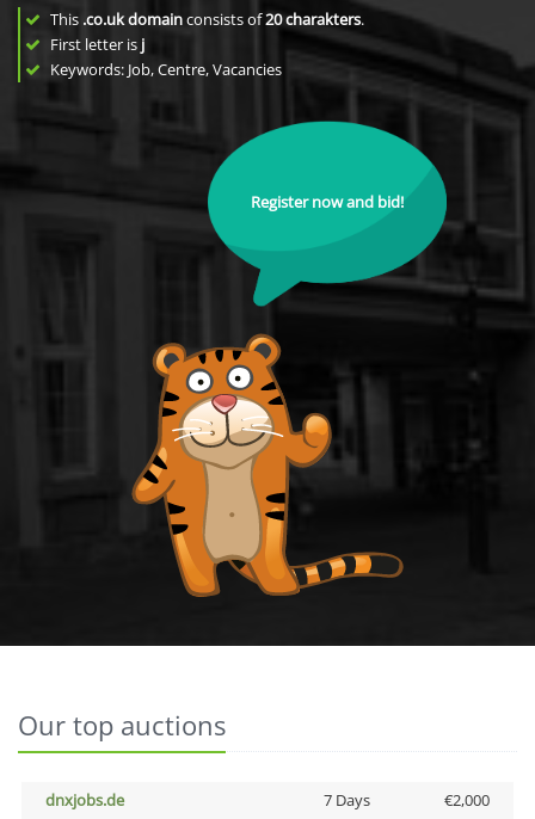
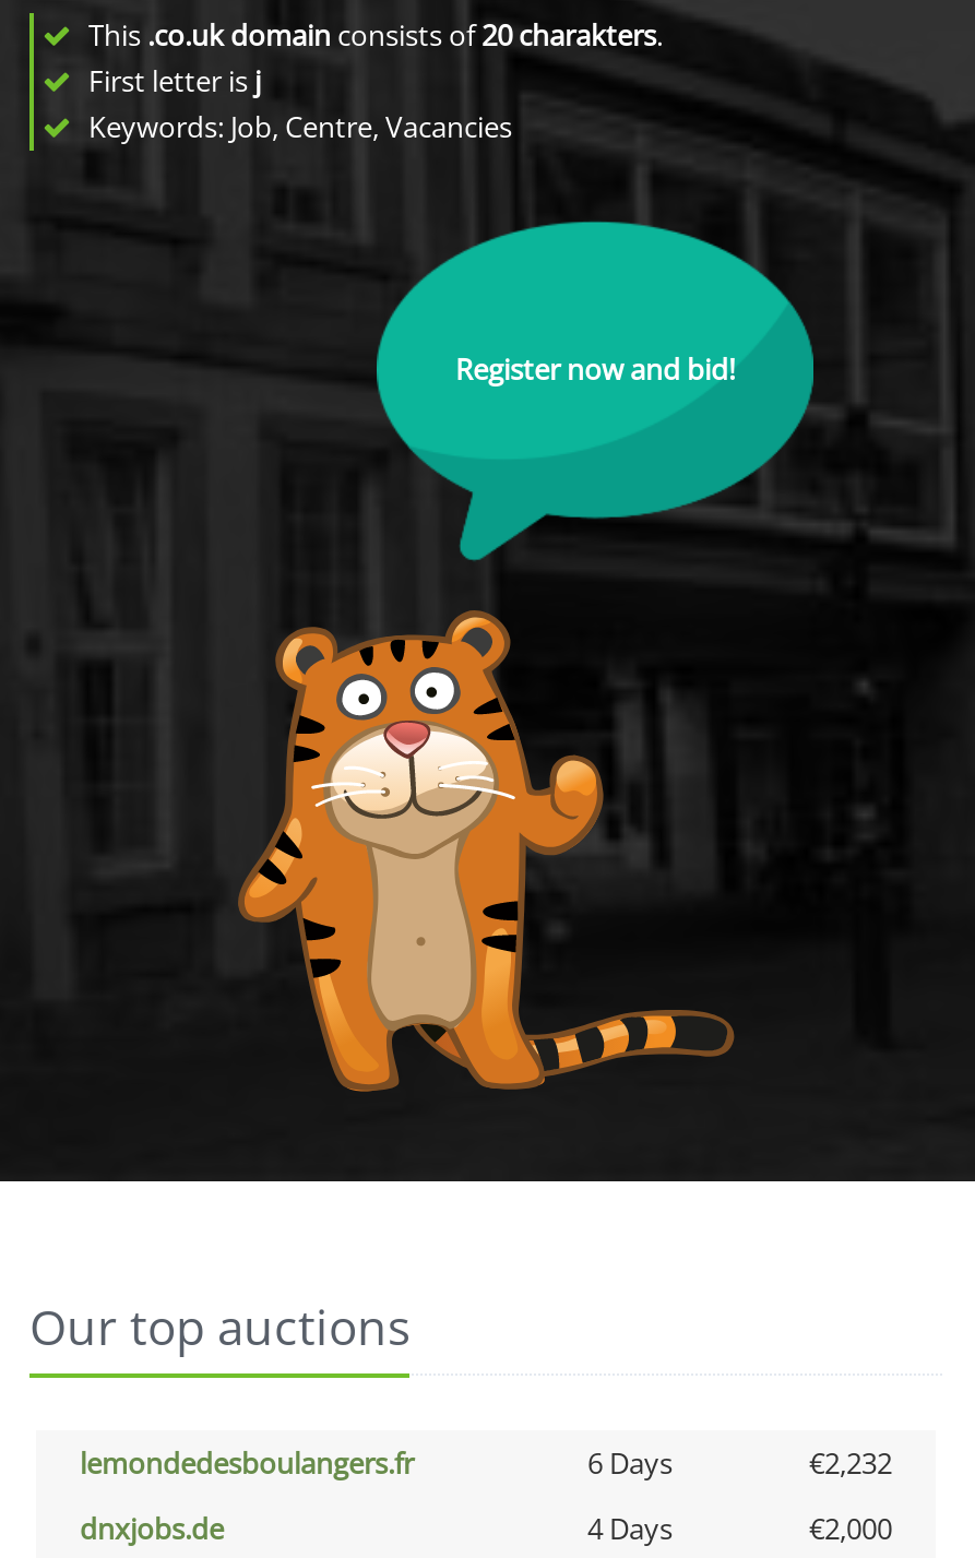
none -> [80,1443,892,1483] lemondedesboulangers.fr | 6 Days | €2,232
[323,789,370,811] 7 Days -> [587,1509,673,1548] 4 Days

